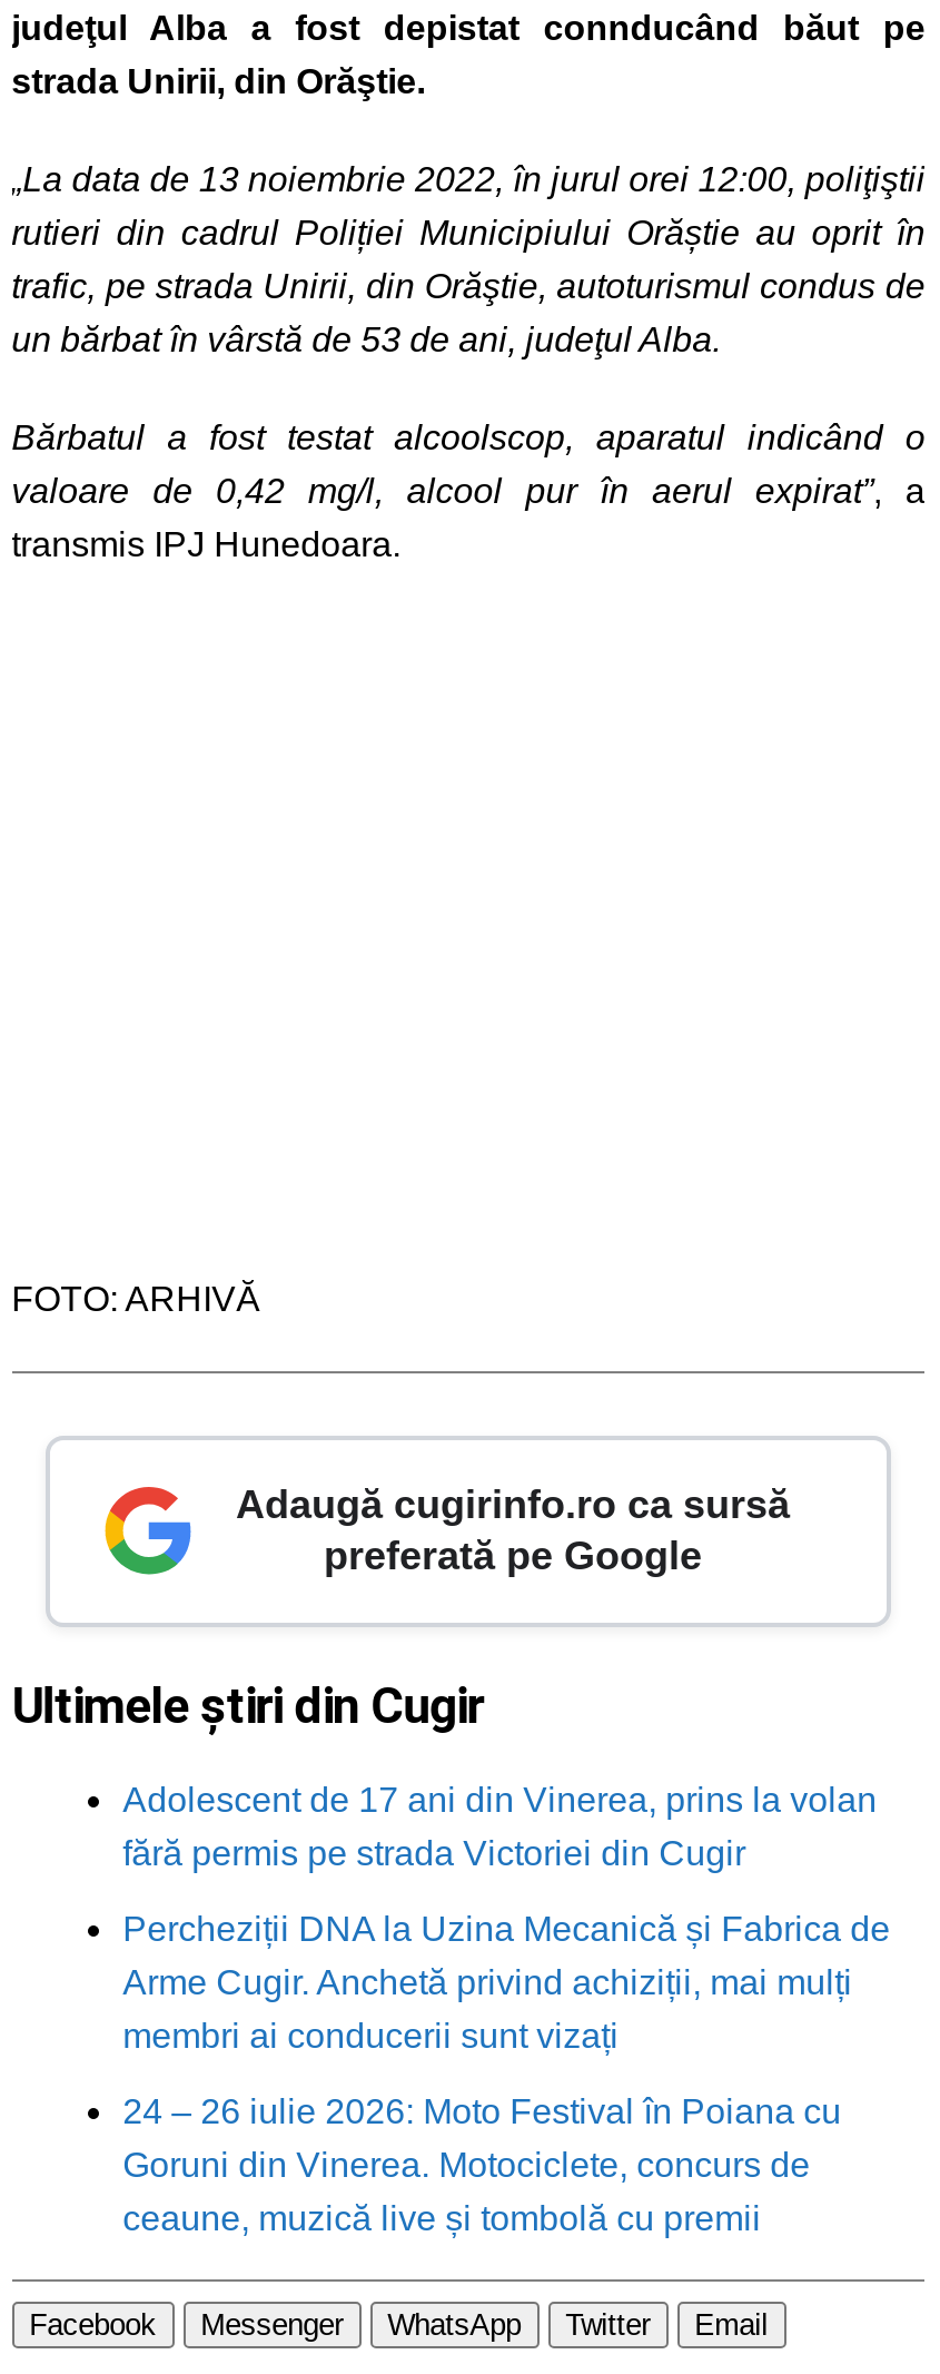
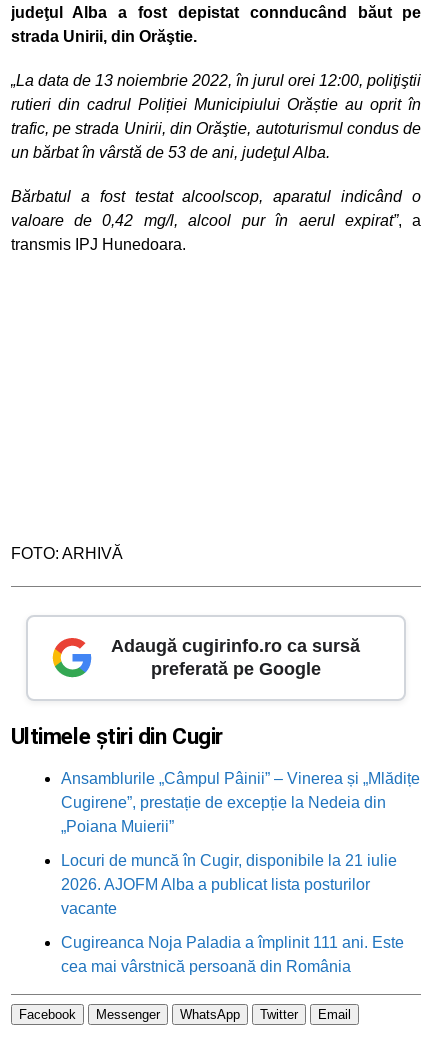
[123,1780,877,1871] Adolescent de 17 ani din Vinerea, prins la volan | fără permis pe strada Victoriei din Cugir -> [61,769,420,834] Ansamblurile „Câmpul Pâinii” – Vinerea și „Mlădițe | Cugirene”, prestație de excepție la Nedeia din | „Poiana Muierii”
[123,1909,890,2053] Percheziții DNA la Uzina Mecanică și Fabrica de | Arme Cugir. Anchetă privind achiziții, mai mulți | membri ai conducerii sunt vizați -> [61,851,397,916] Locuri de muncă în Cugir, disponibile la 21 iulie | 2026. AJOFM Alba a publicat lista posturilor | vacante
[123,2091,841,2236] 24 – 26 iulie 2026: Moto Festival în Poiana cu | Goruni din Vinerea. Motociclete, concurs de | ceaune, muzică live și tombolă cu premii -> [61,933,404,974] Cugireanca Noja Paladia a împlinit 111 ani. Este | cea mai vârstnică persoană din România

